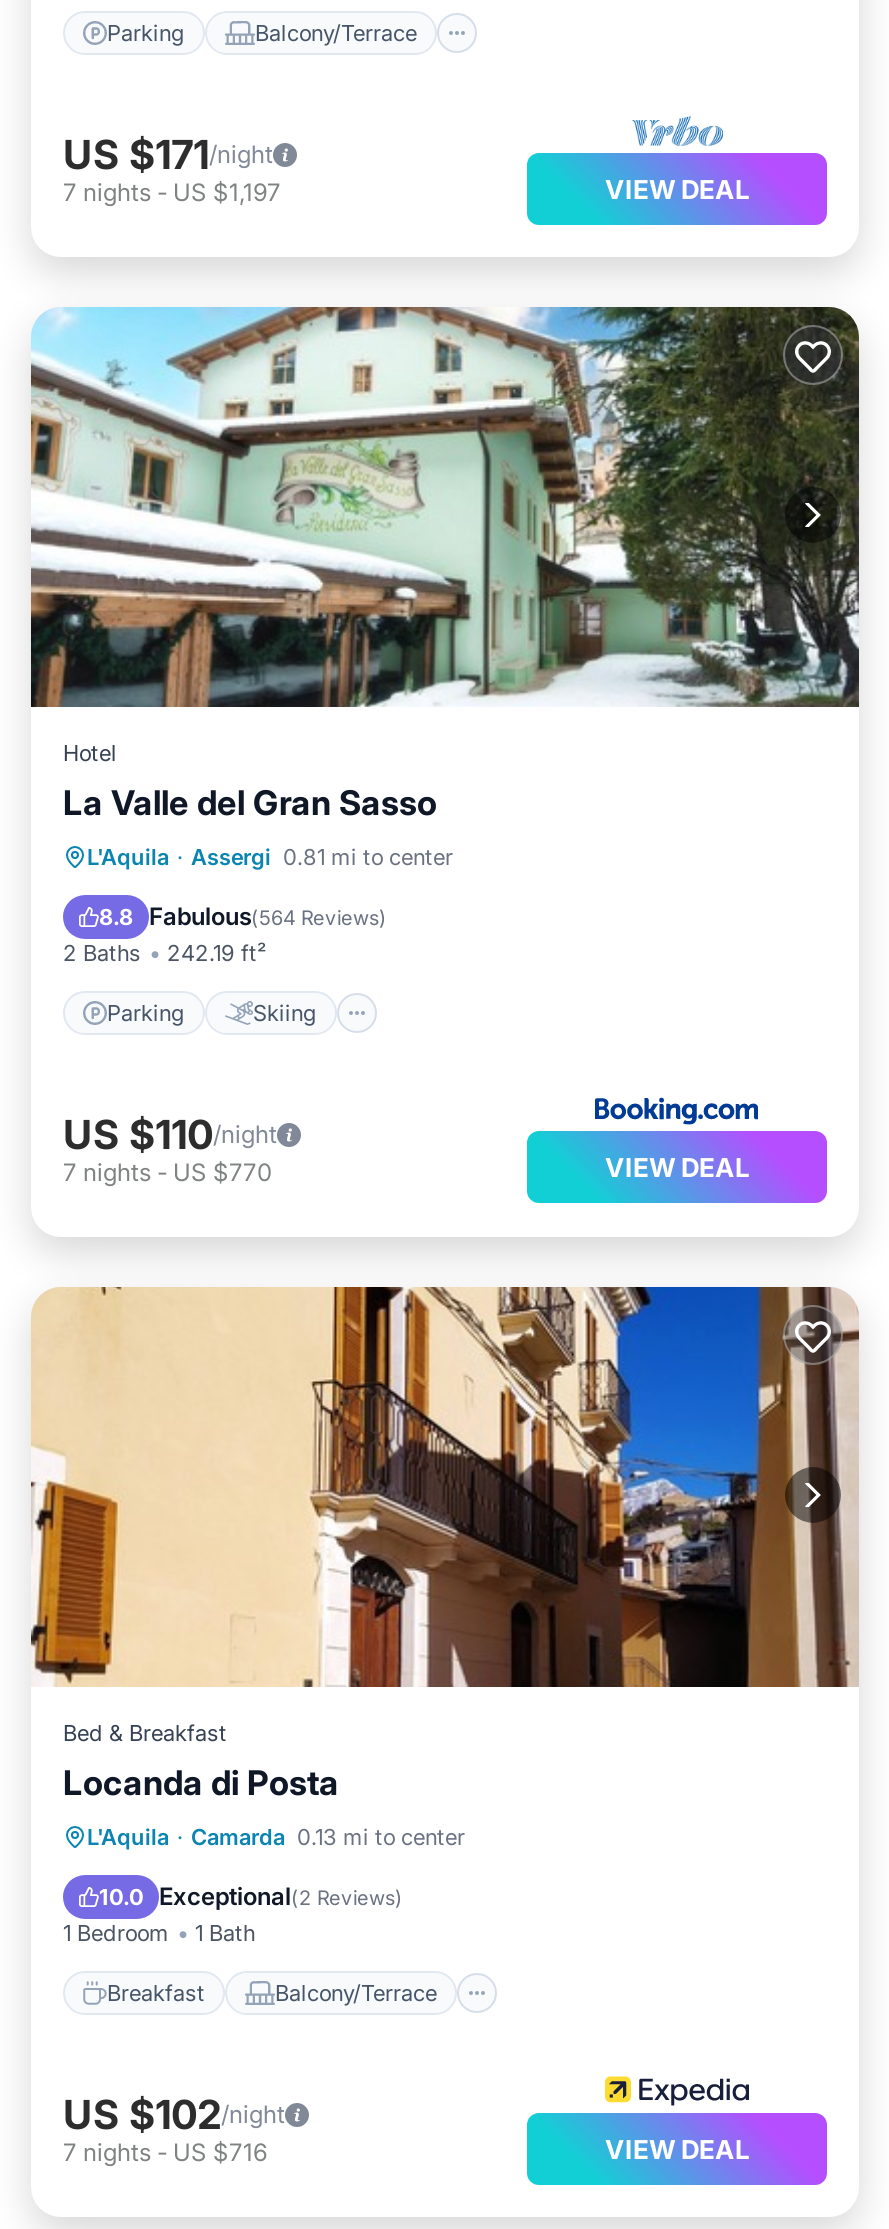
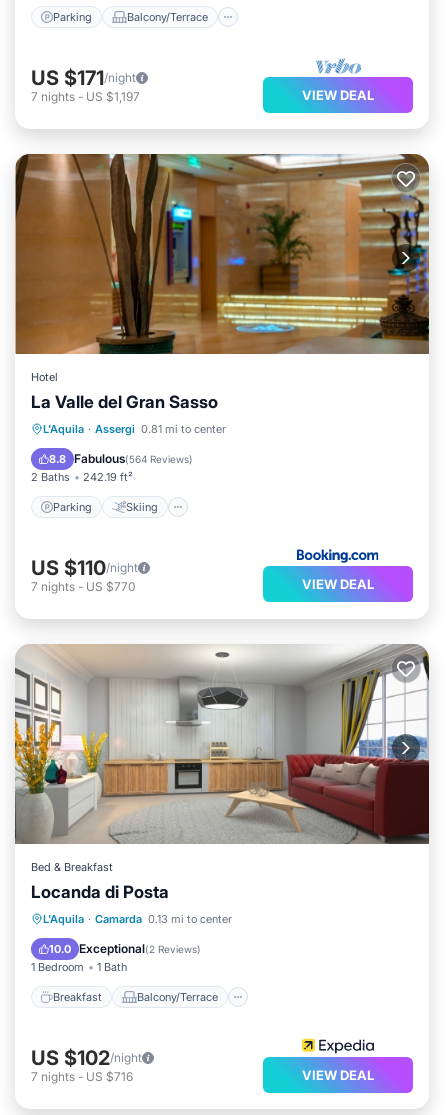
[29,305,861,709] [image] -> [14,153,430,355] [image]
[31,1285,861,1689] [image] -> [14,644,430,845] [image]

